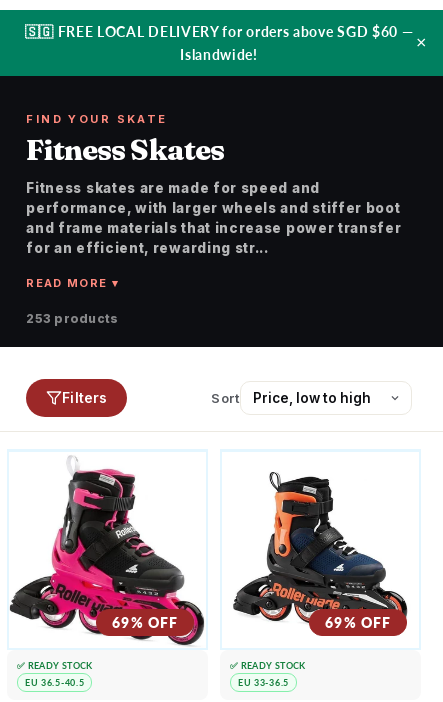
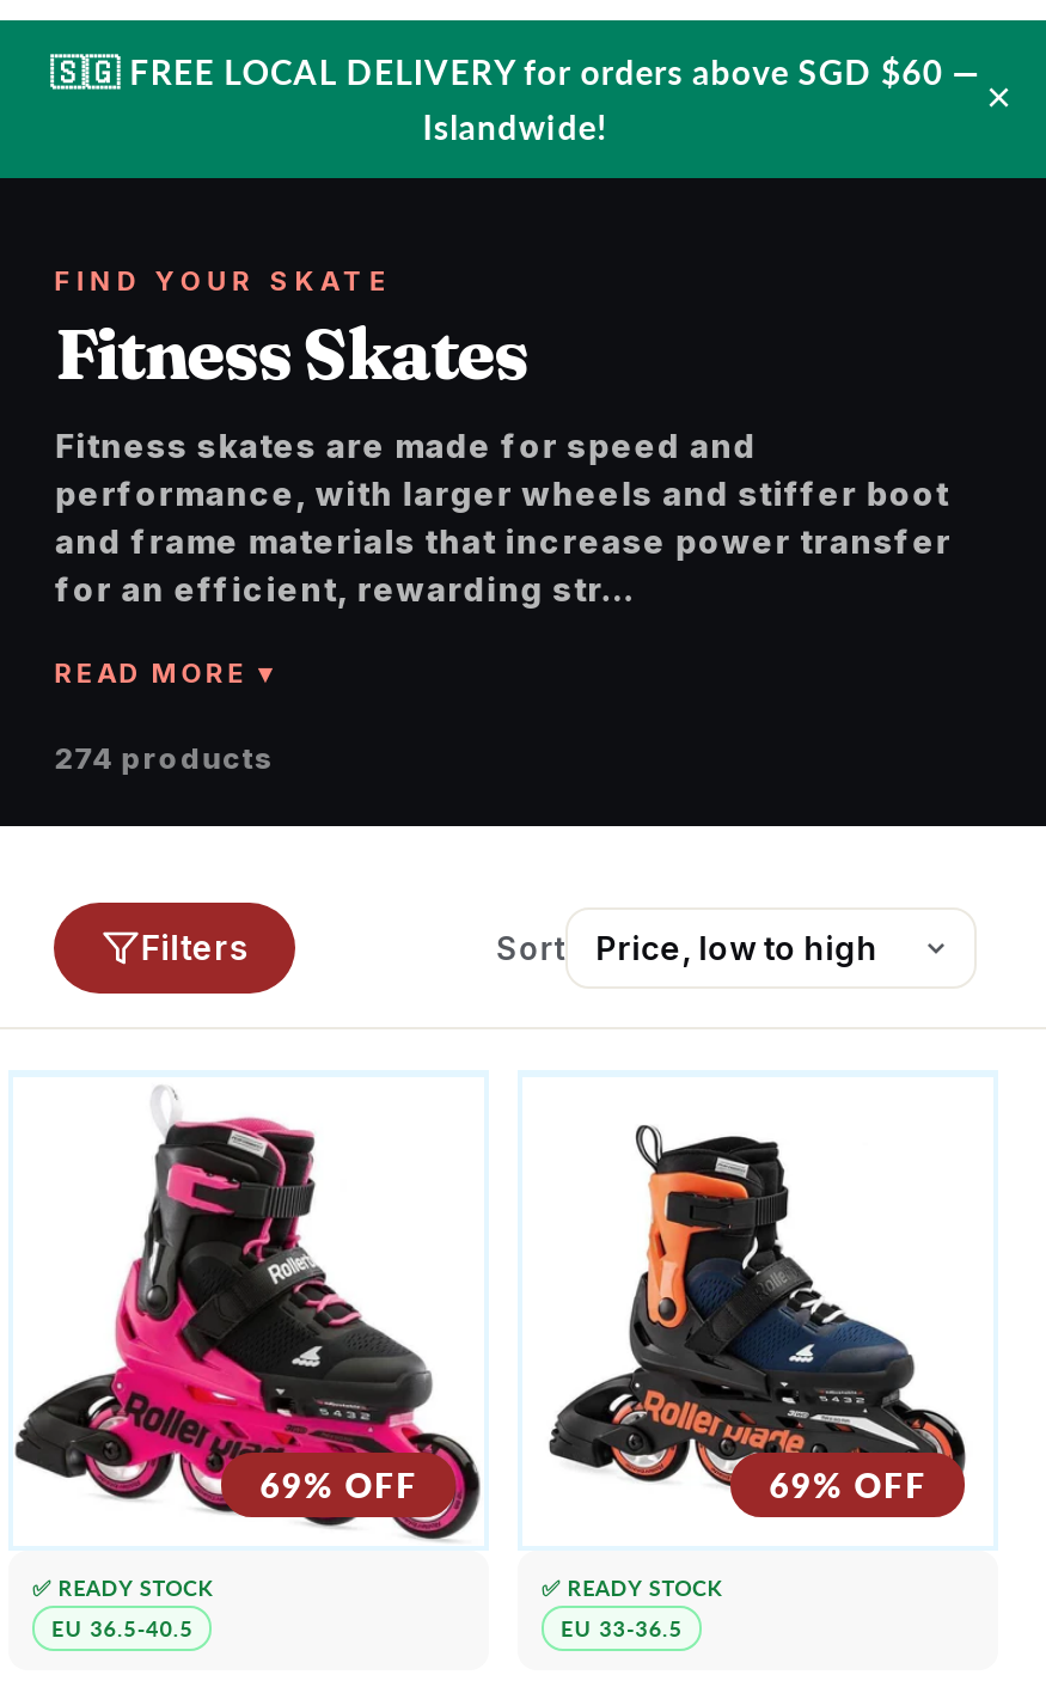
[26,311,118,326] 253 products -> [55,740,274,776] 274 products

